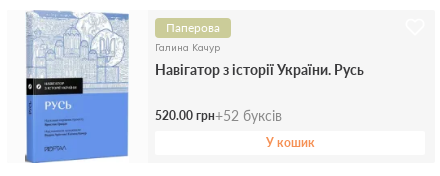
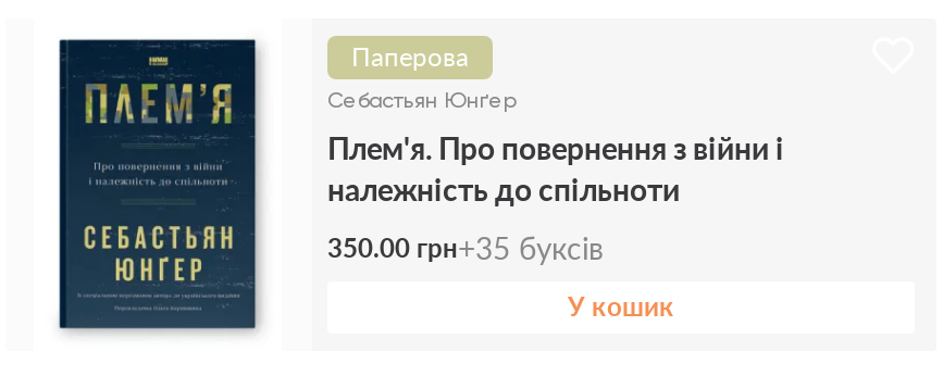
[24,10,220,164] [image] | Галина Качур -> [45,21,517,351] [image] | Себастьян Юнґер
[155,61,364,78] Навігатор з історії України. Русь -> [327,129,784,208] Плем'я. Про повернення з війни і | належність до спільноти
[155,107,286,124] 520.00 грн+52 буксів -> [327,229,612,266] 350.00 грн+35 буксів

